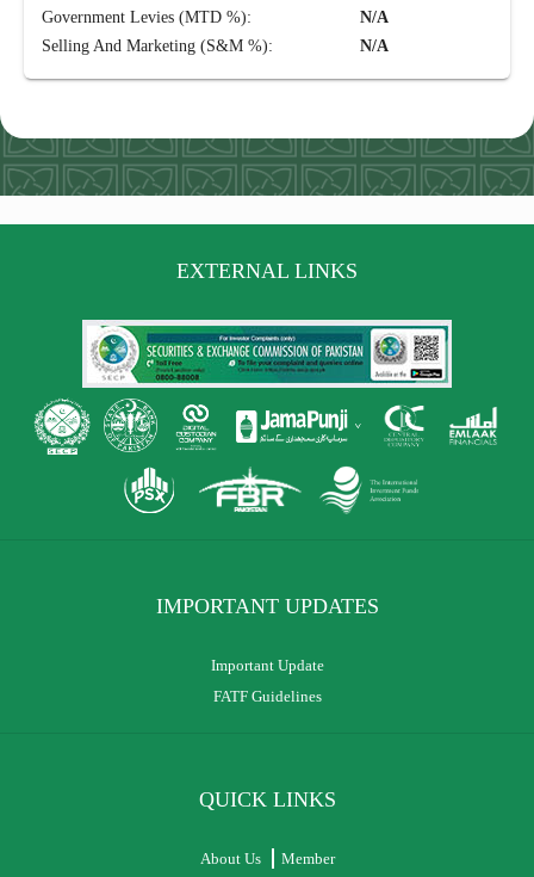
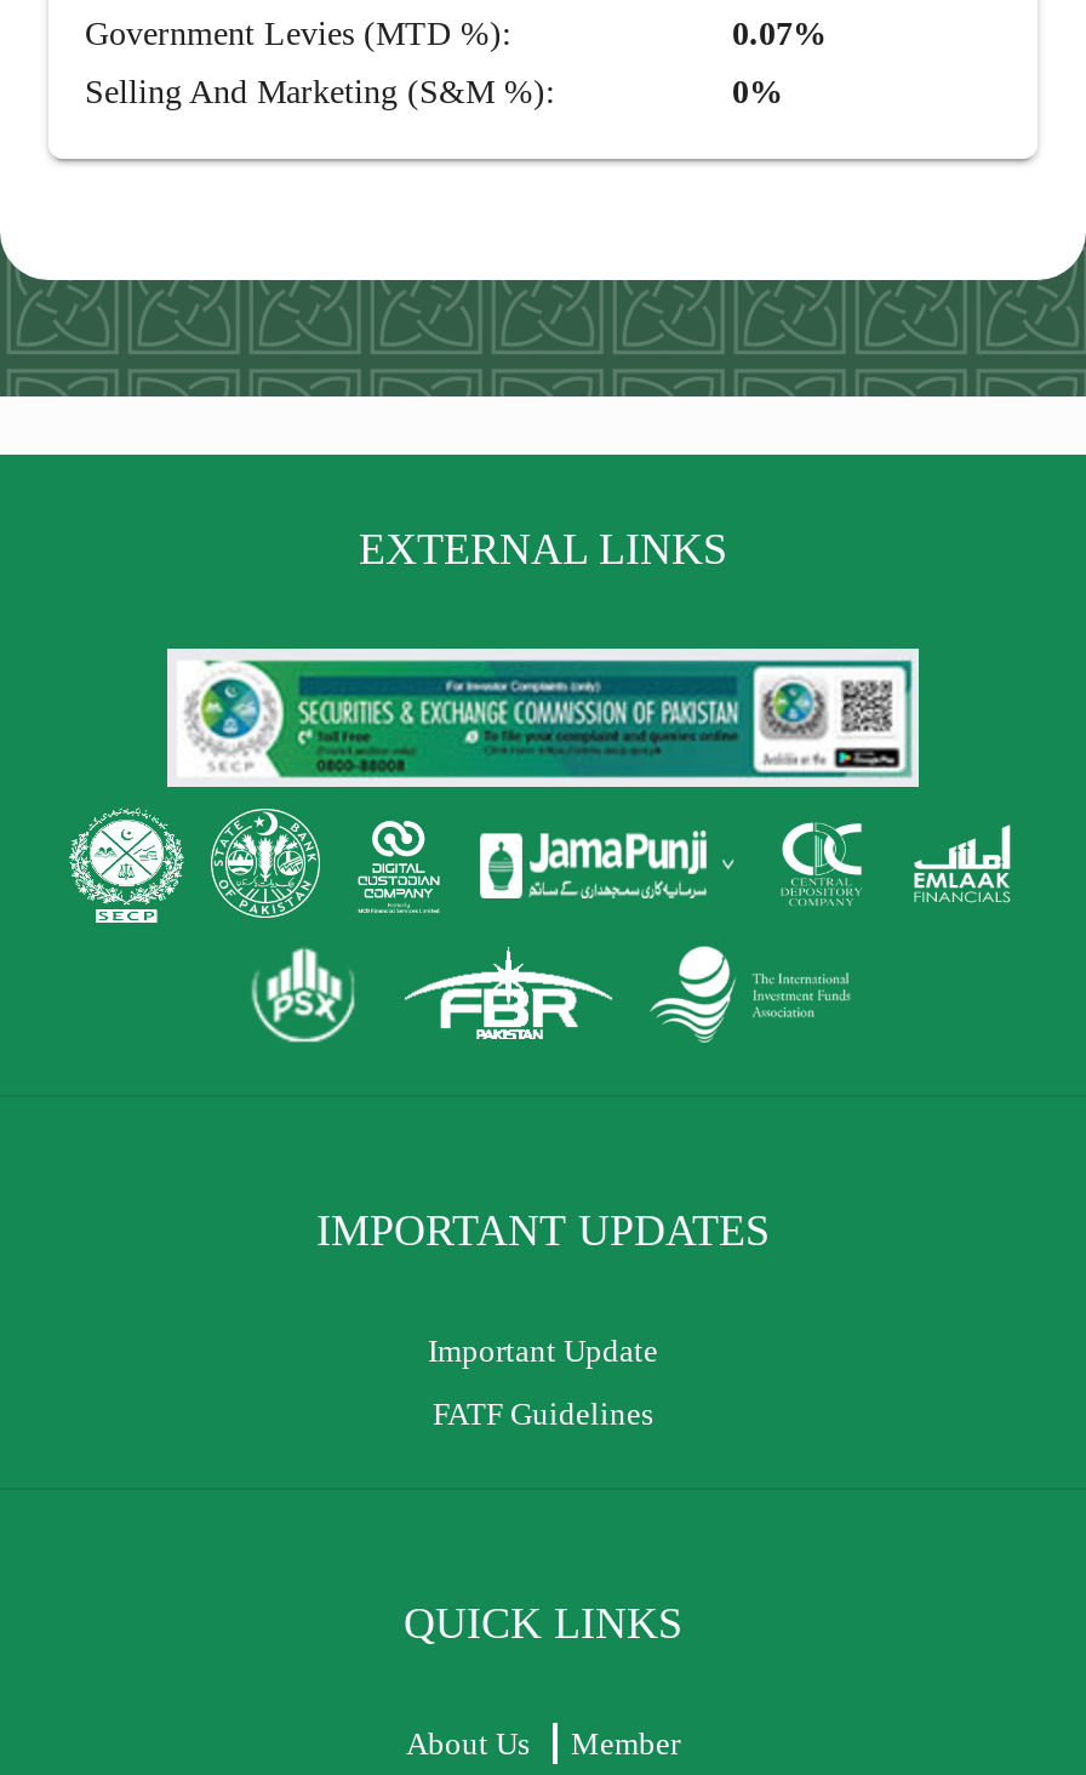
[360,8,389,26] N/A -> [732,16,827,52] 0.07%
[360,37,389,55] N/A -> [732,74,783,110] 0%

